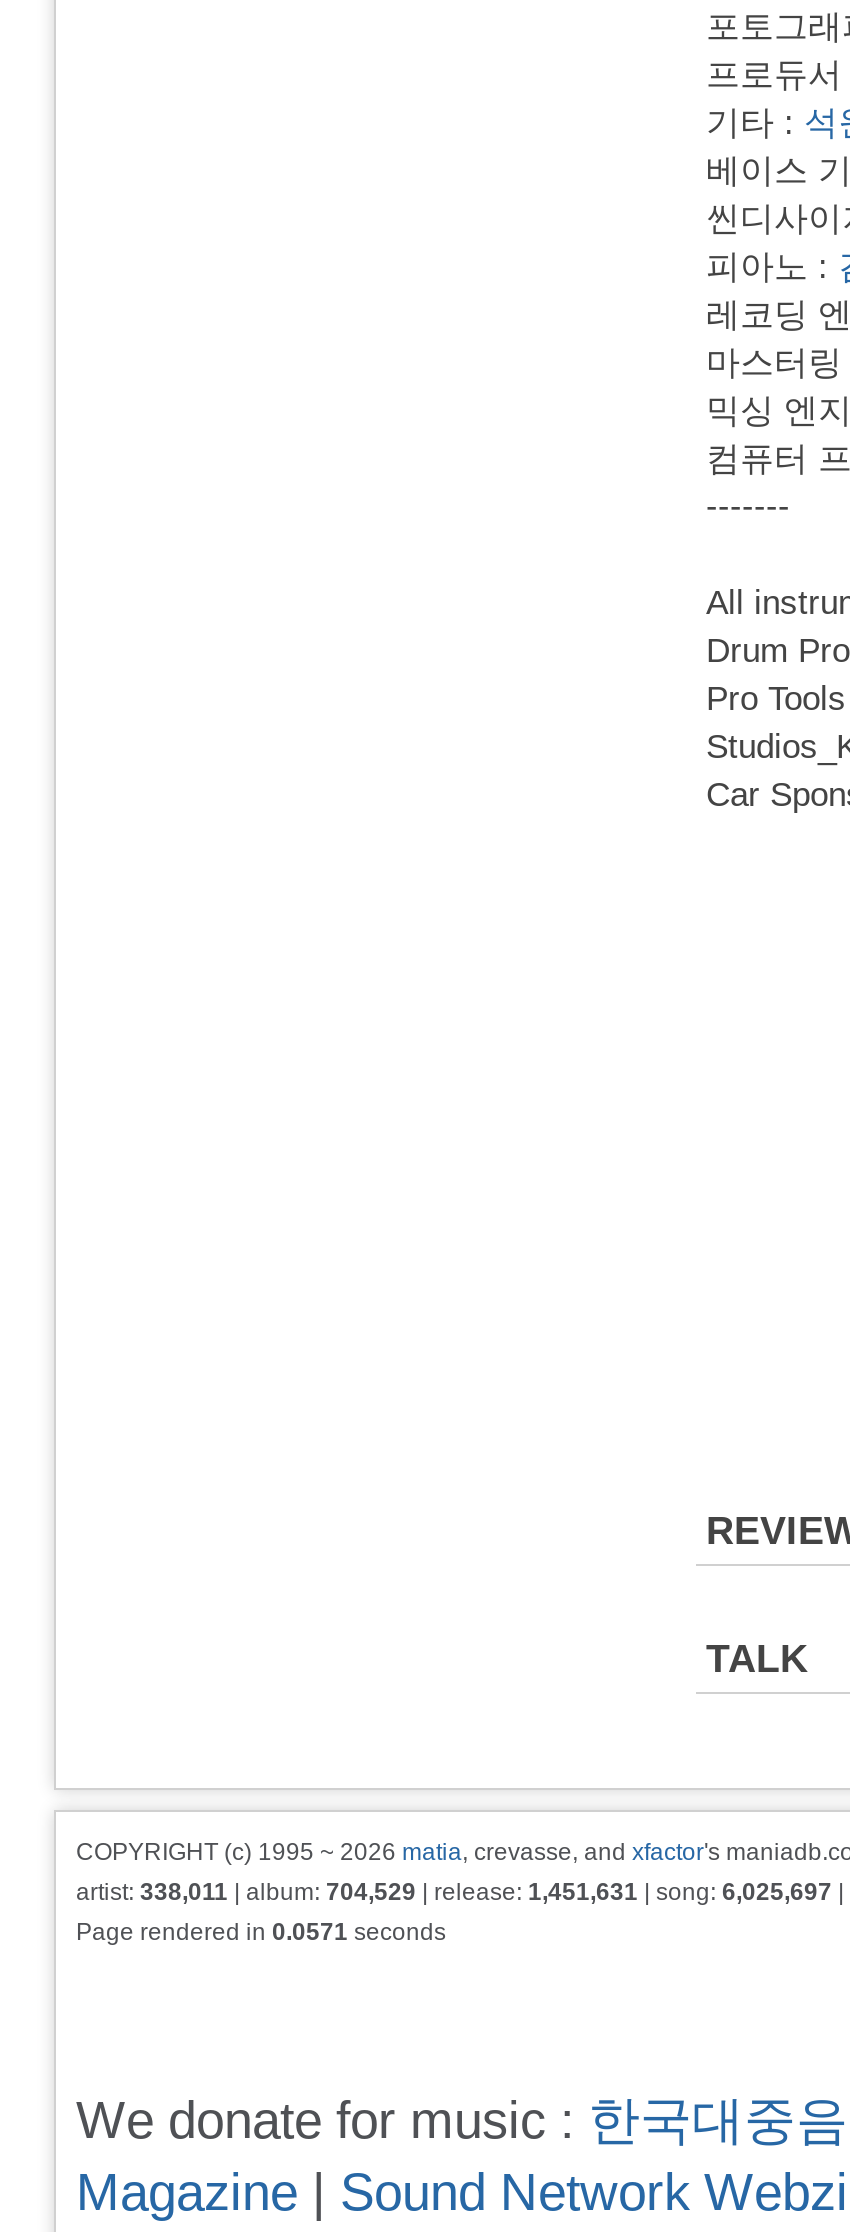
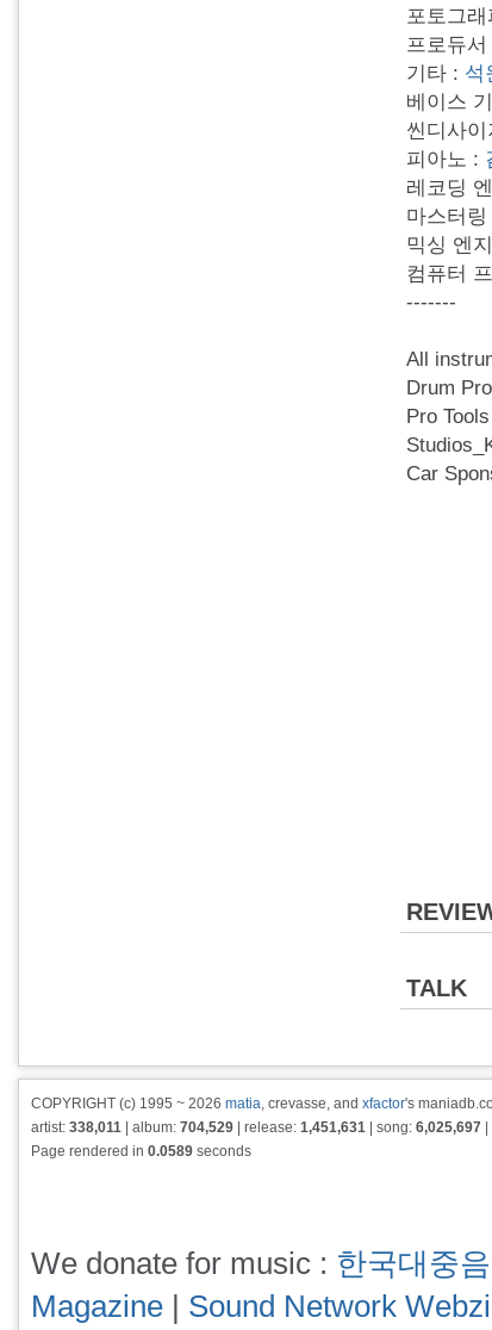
[76,1918,446,1946] Page rendered in 0.0571 seconds -> [31,1143,251,1160] Page rendered in 0.0589 seconds

